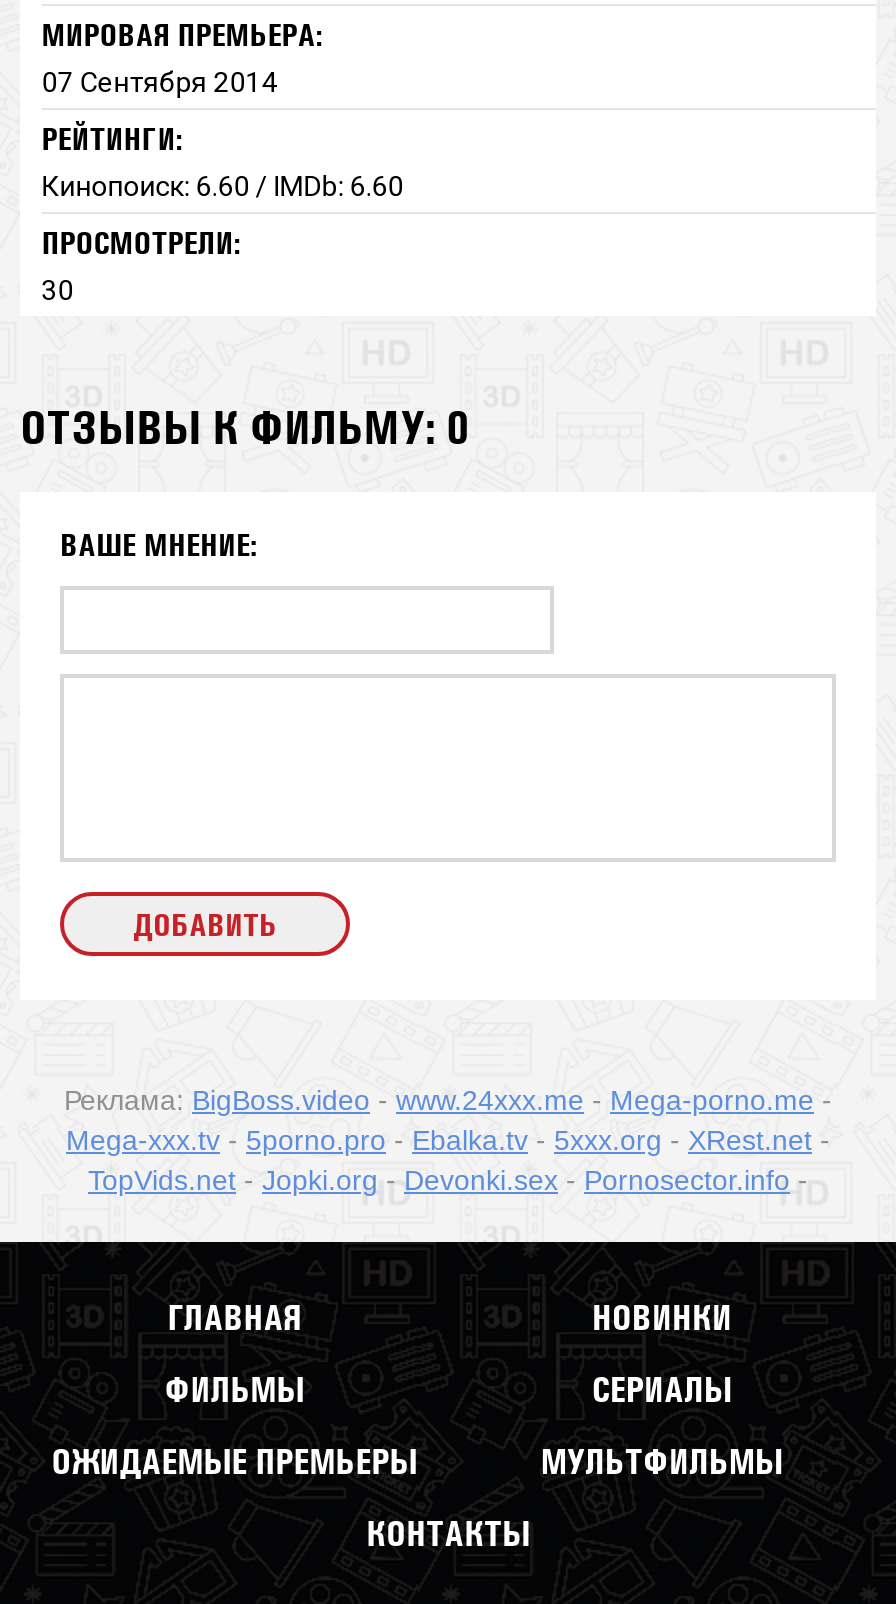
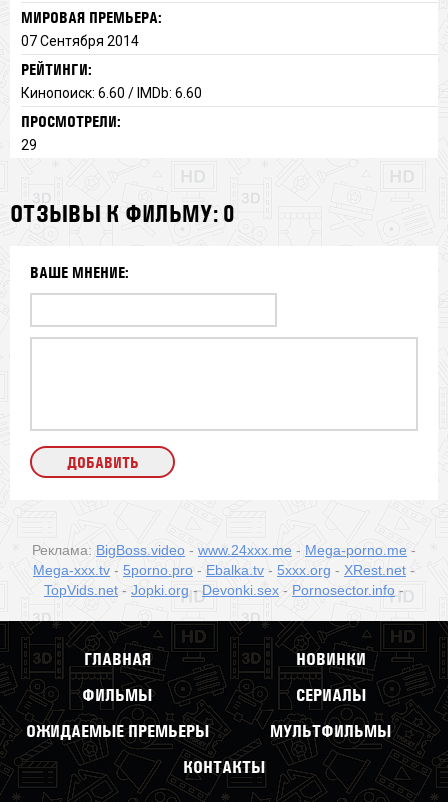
[41,274,73,306] 30 -> [21,137,37,153] 29

